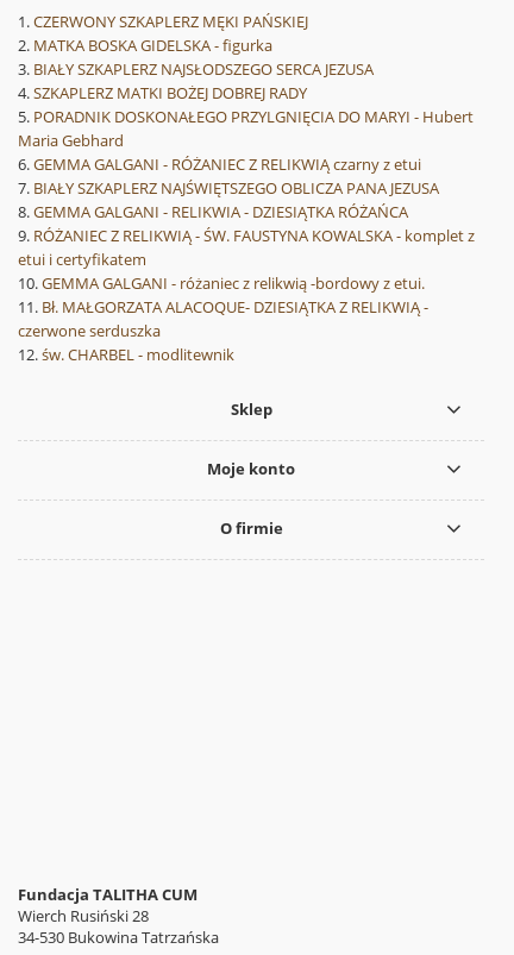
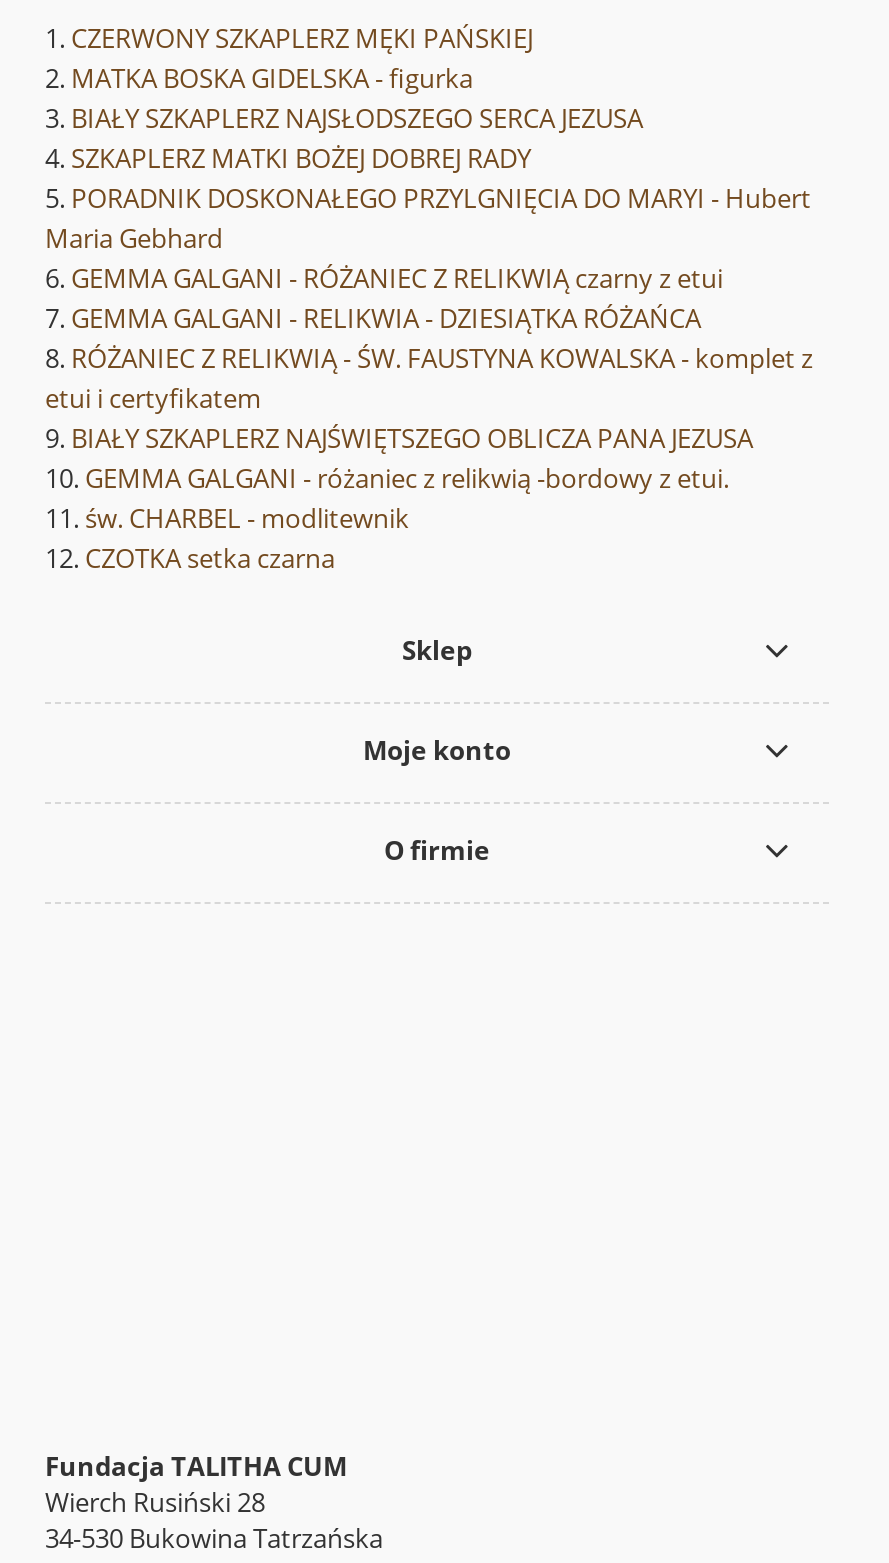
moved [33,177,439,198] -> [71,419,753,455]: BIAŁY SZKAPLERZ NAJŚWIĘTSZEGO OBLICZA PANA JEZUSA
[18,296,428,341] Bł. MAŁGORZATA ALACOQUE- DZIESIĄTKA Z RELIKWIĄ - | czerwone serduszka -> none
moved [42,343,234,365] -> [85,499,409,535]: św. CHARBEL - modlitewnik
none -> [85,539,335,575] CZOTKA setka czarna

